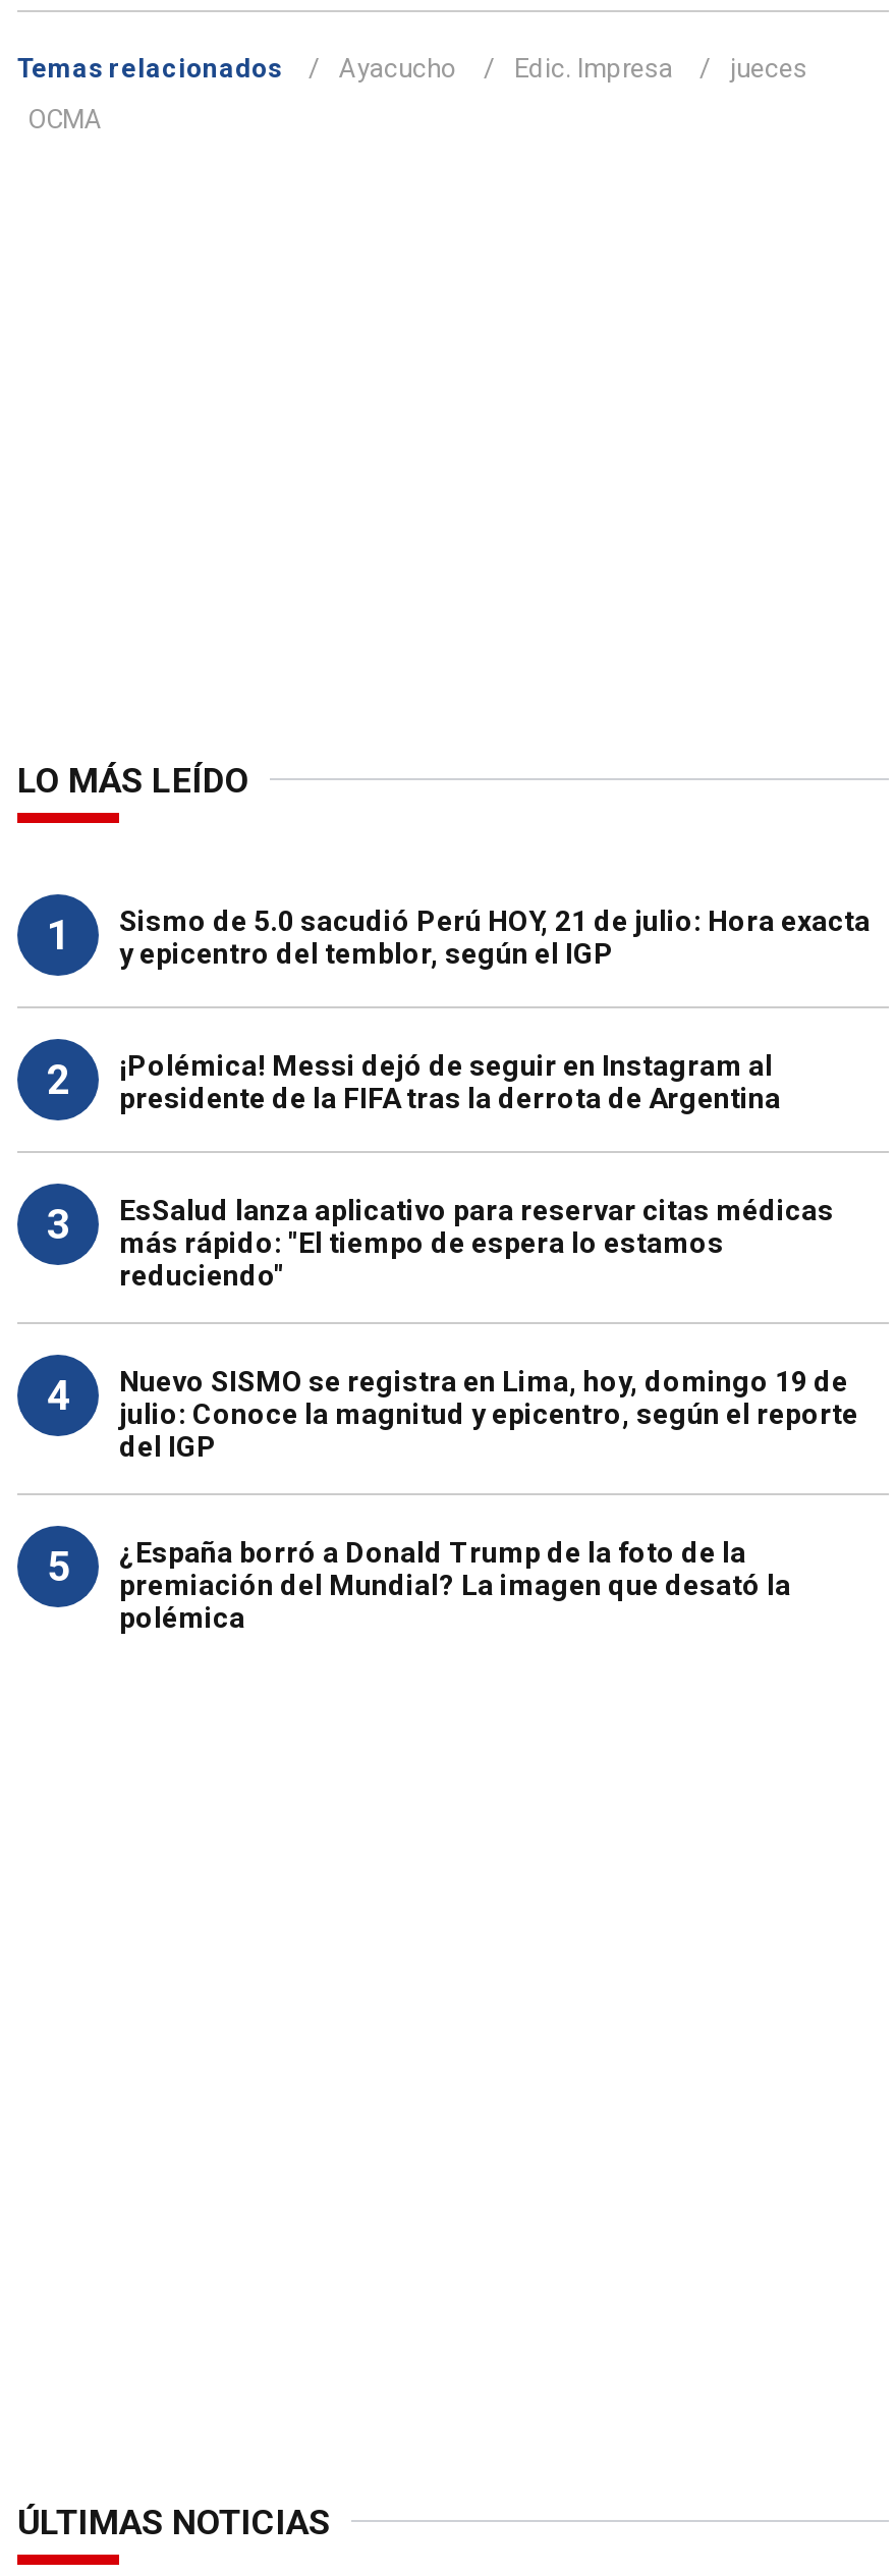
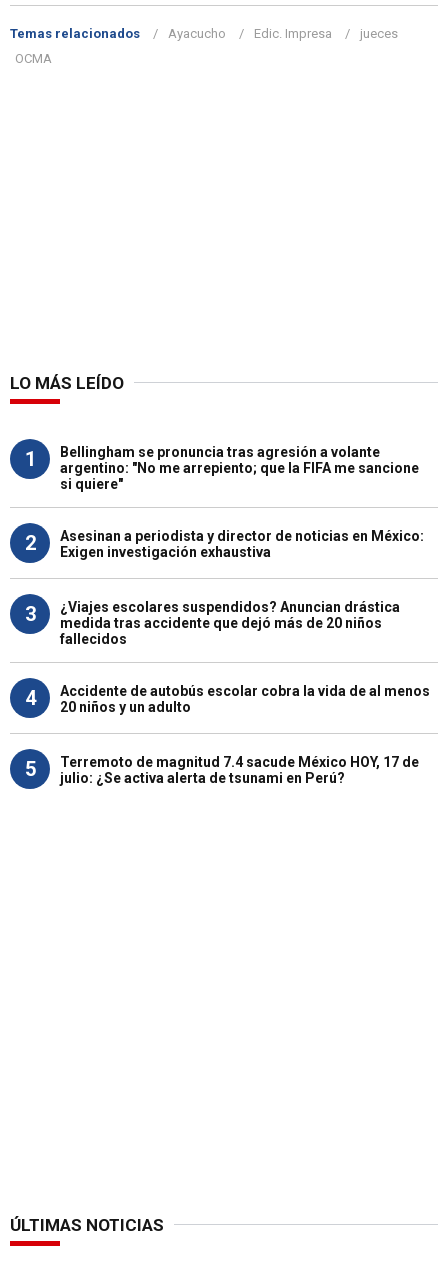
[119,904,871,969] Sismo de 5.0 sacudió Perú HOY, 21 de julio: Hora exacta | y epicentro del temblor, según el IGP -> [60,444,419,492] Bellingham se pronuncia tras agresión a volante | argentino: "No me arrepiento; que la FIFA me sancione | si quiere"
[119,1048,781,1114] ¡Polémica! Messi dejó de seguir en Instagram al | presidente de la FIFA tras la derrota de Argentina -> [60,528,424,560] Asesinan a periodista y director de noticias en México: | Exigen investigación exhaustiva
[119,1193,834,1291] EsSalud lanza aplicativo para reservar citas médicas | más rápido: "El tiempo de espera lo estamos | reduciendo" -> [60,599,400,647] ¿Viajes escolares suspendidos? Anuncian drástica | medida tras accidente que dejó más de 20 niños | fallecidos
[119,1364,858,1462] Nuevo SISMO se registra en Lima, hoy, domingo 19 de | julio: Conoce la magnitud y epicentro, según el reporte | del IGP -> [60,683,430,715] Accidente de autobús escolar cobra la vida de al menos | 20 niños y un adulto
[119,1535,791,1633] ¿España borró a Donald Trump de la foto de la | premiación del Mundial? La imagen que desató la | polémica -> [60,754,419,786] Terremoto de magnitud 7.4 sacude México HOY, 17 de | julio: ¿Se activa alerta de tsunami en Perú?

